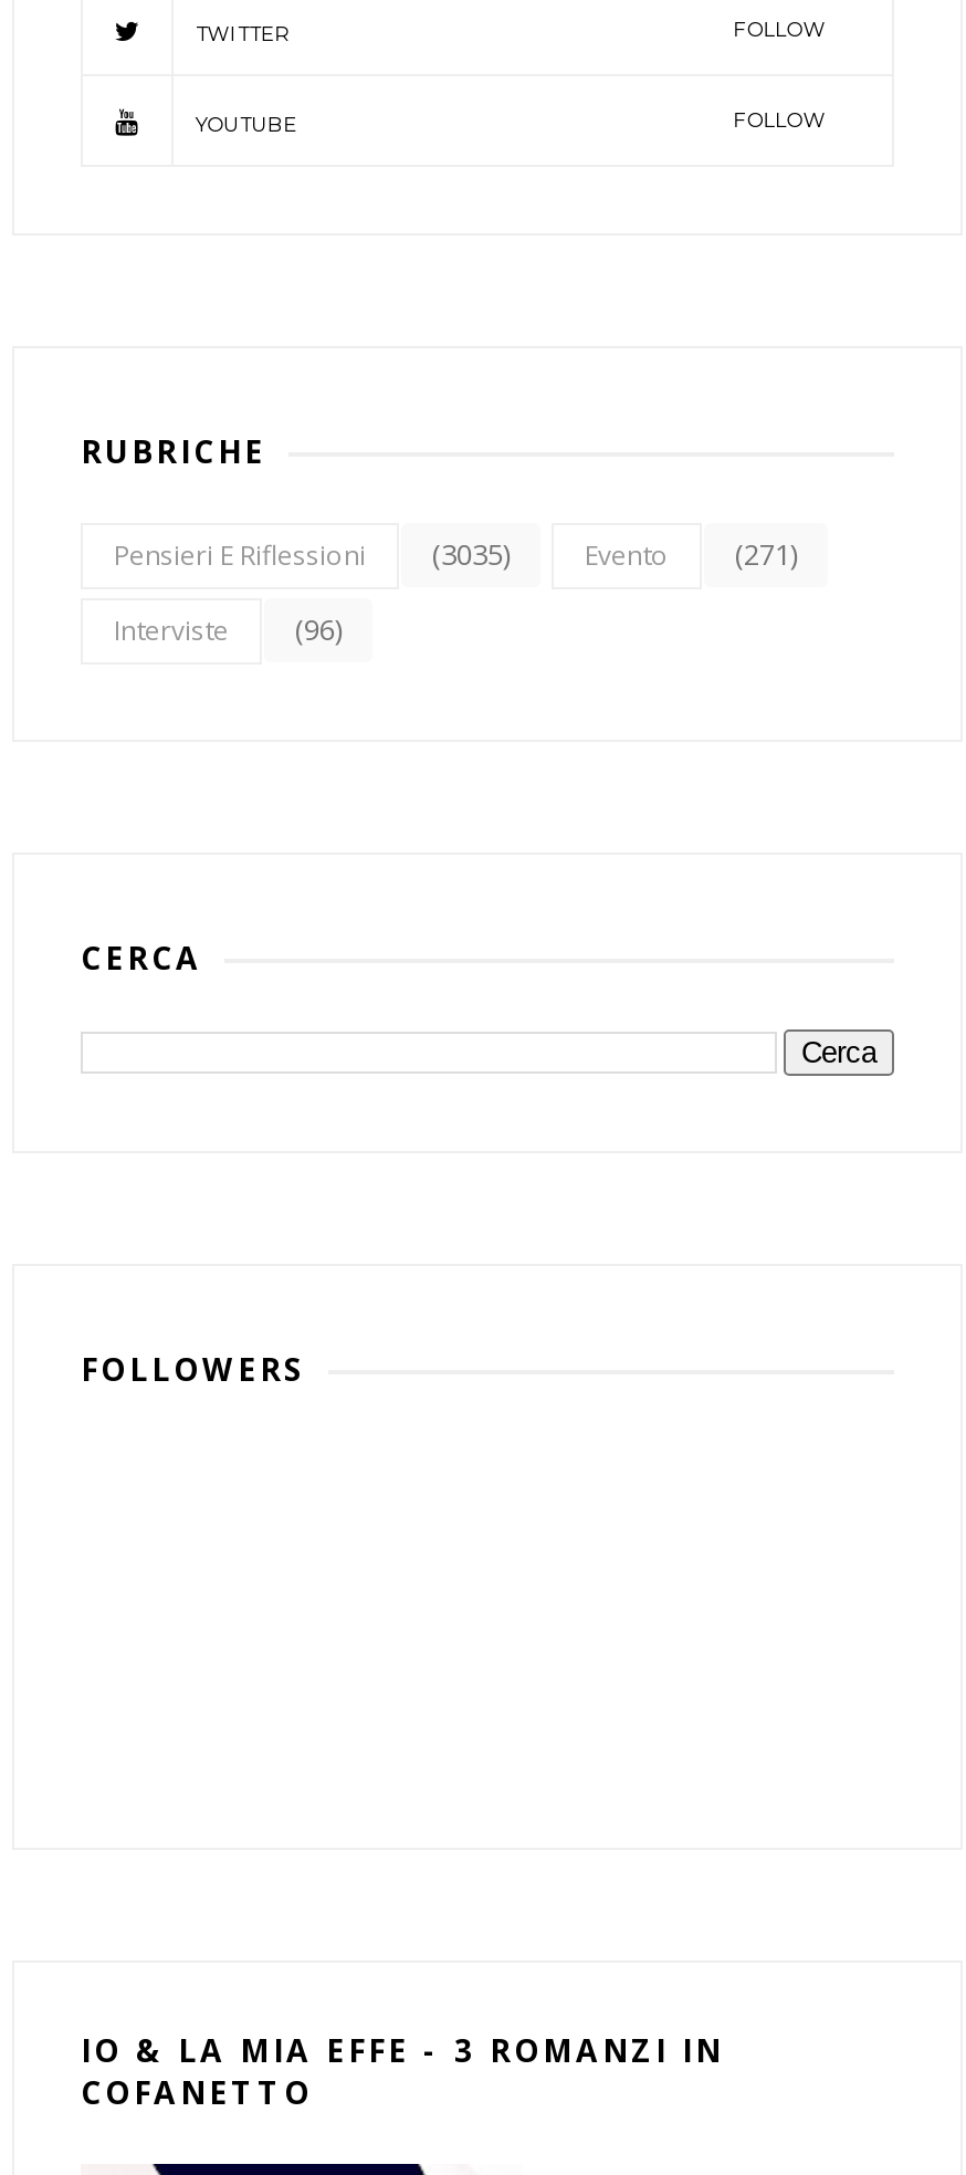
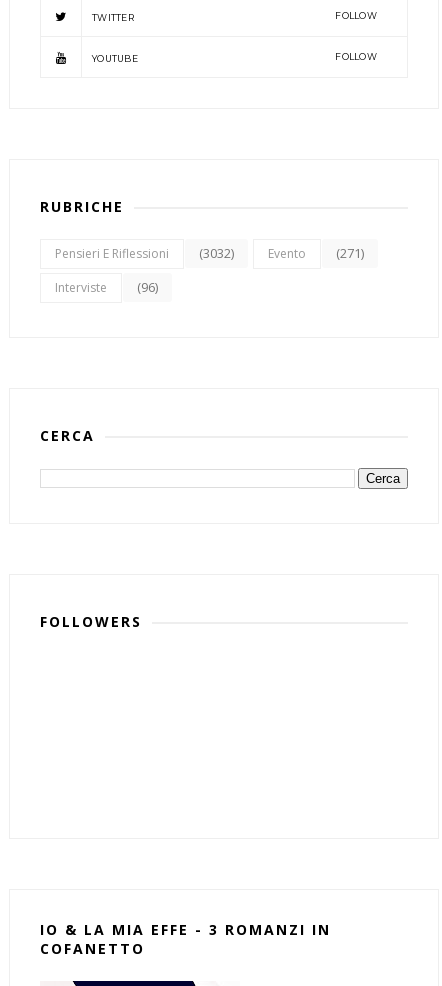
[114,533,797,573] Pensieri E Riflessioni (3035) Evento (271) -> [55,243,364,261] Pensieri E Riflessioni (3032) Evento (271)

